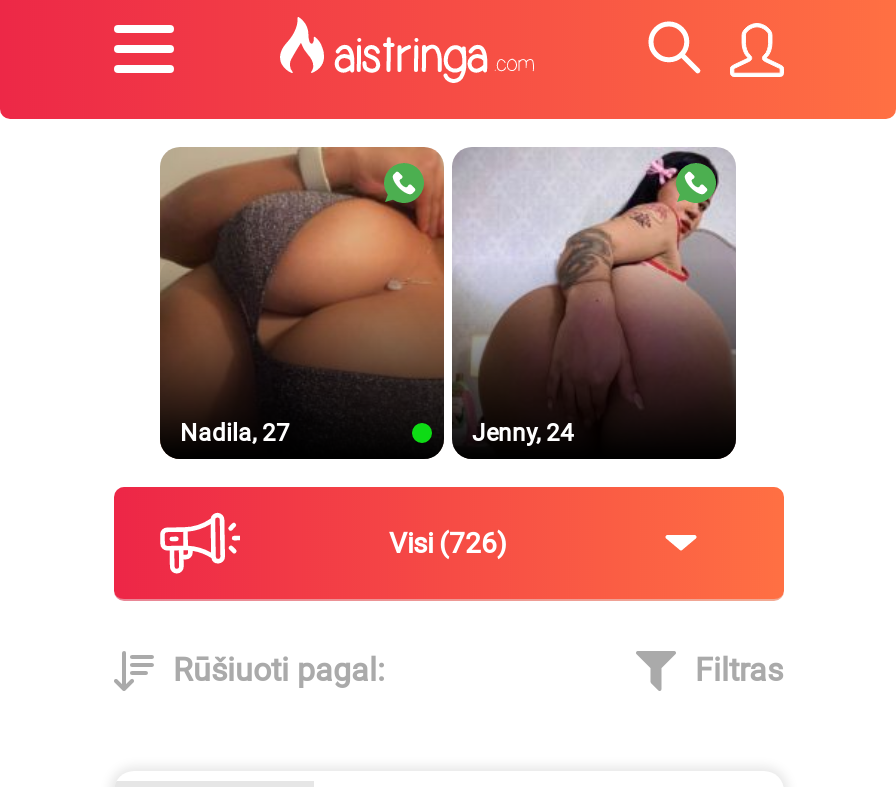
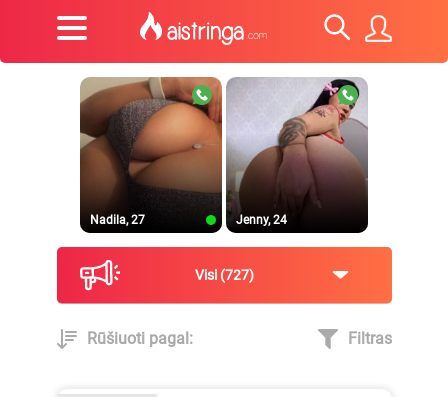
[389,527,497,559] Visi 726 -> [194,267,248,283] Visi 727

